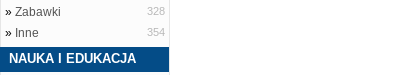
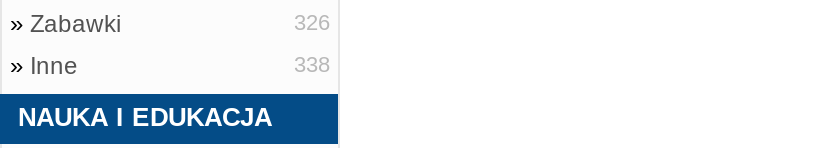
[147,5,165,17] 328 -> [294,10,330,34] 326
[147,26,165,38] 354 -> [294,52,330,76] 338

